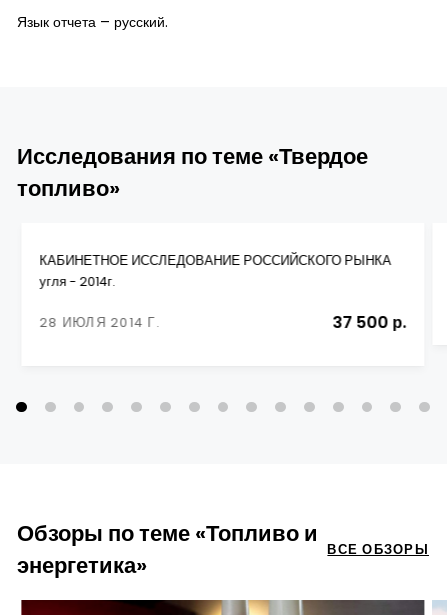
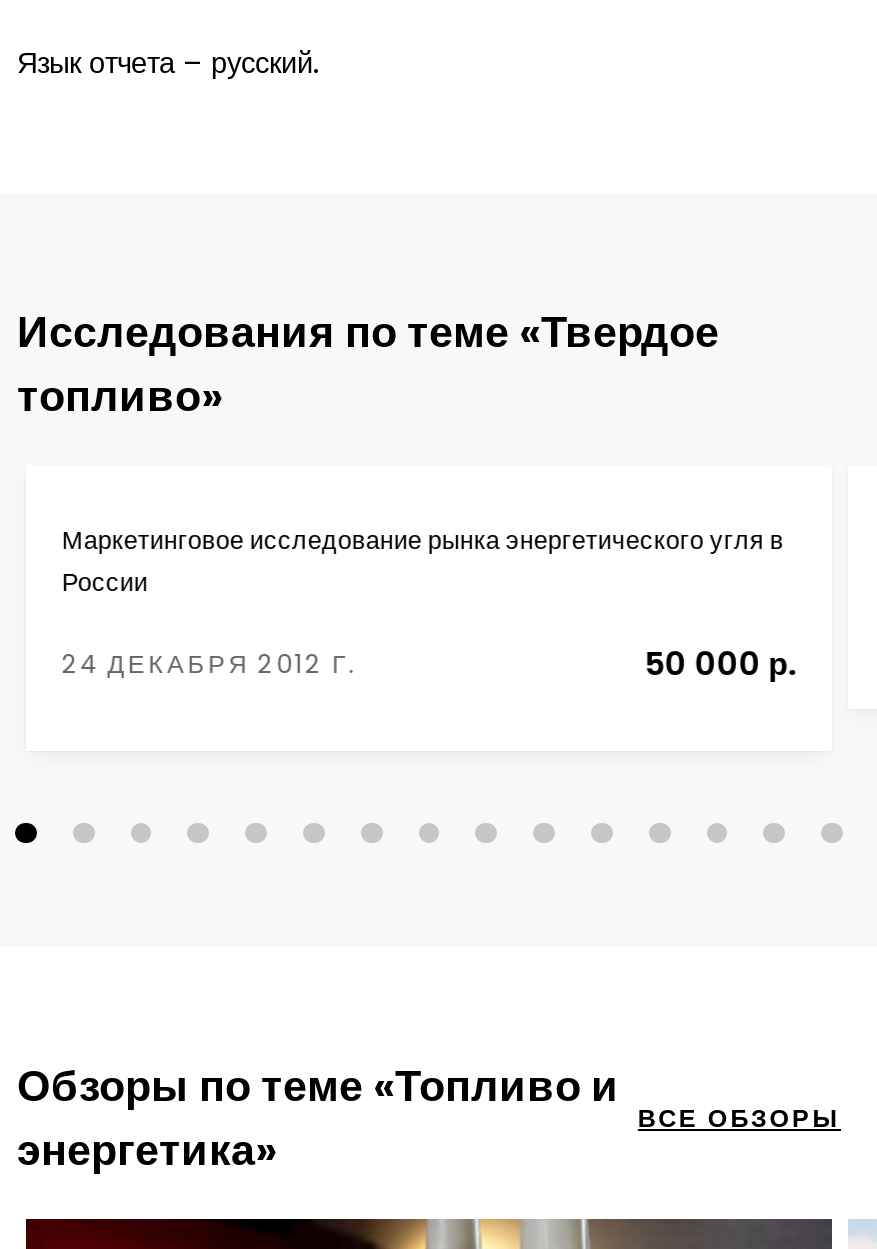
[39,252,391,290] КАБИНЕТНОЕ ИССЛЕДОВАНИЕ РОССИЙСКОГО РЫНКА | угля - 2014г. -> [62,524,784,600] Маркетинговое исследование рынка энергетического угля в | России
[39,311,407,334] 28 ИЮЛЯ 2014 Г. | 37 500 р. -> [62,641,796,687] 24 ДЕКАБРЯ 2012 Г. | 50 000 р.

